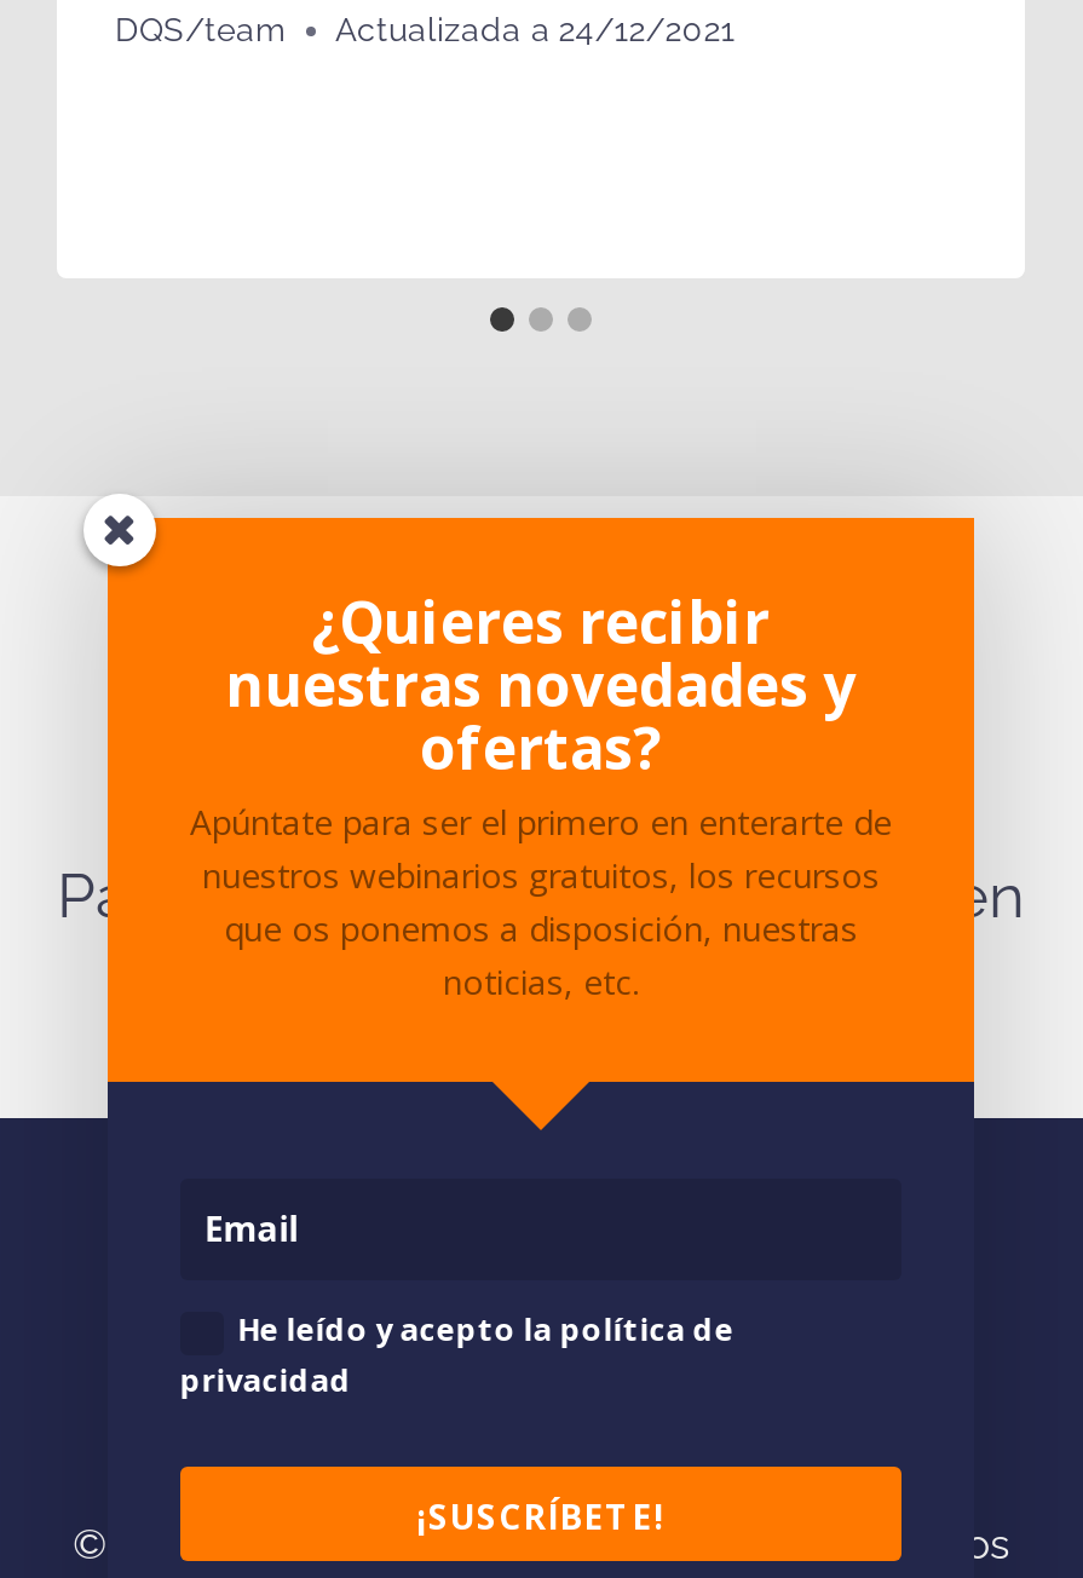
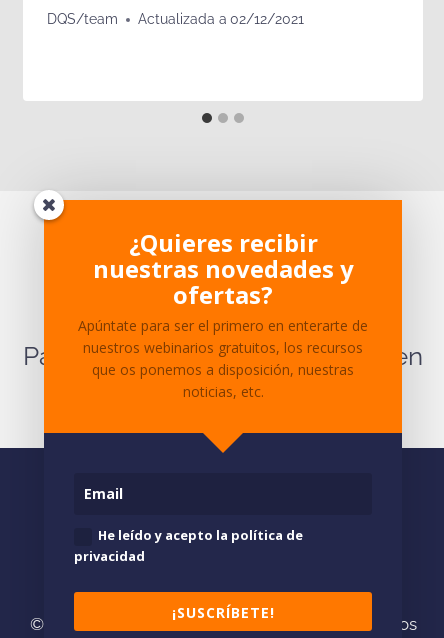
[335,11,735,49] Actualizada a 24/12/2021 -> [138,11,304,27] Actualizada a 02/12/2021

